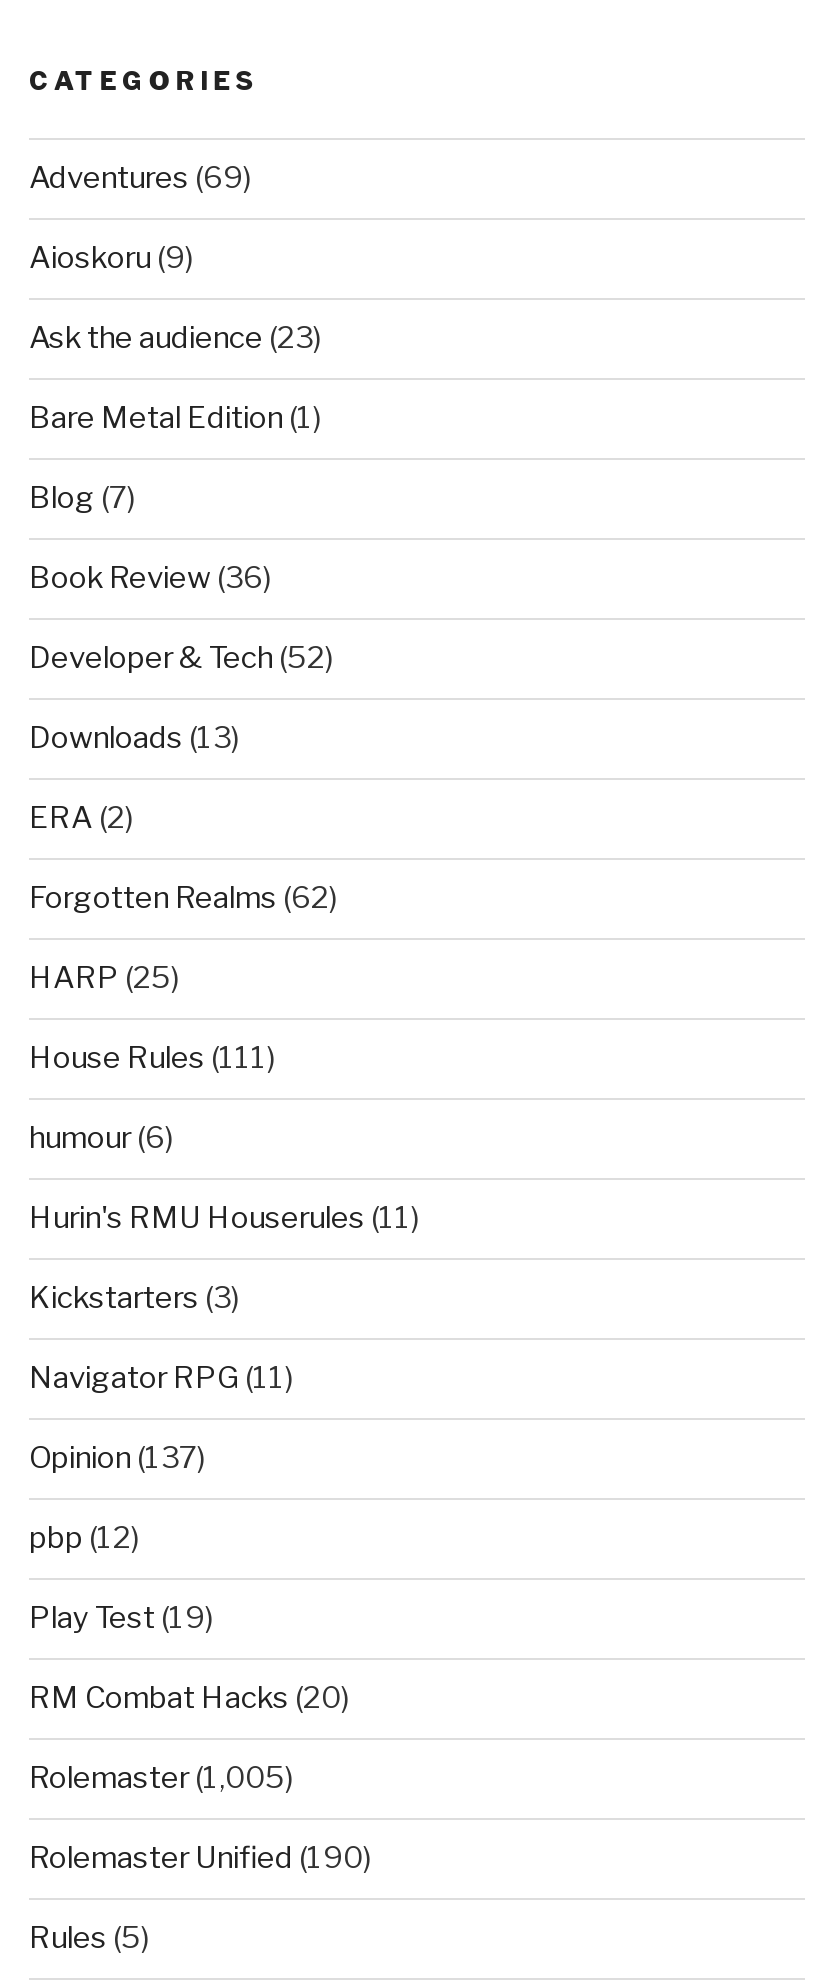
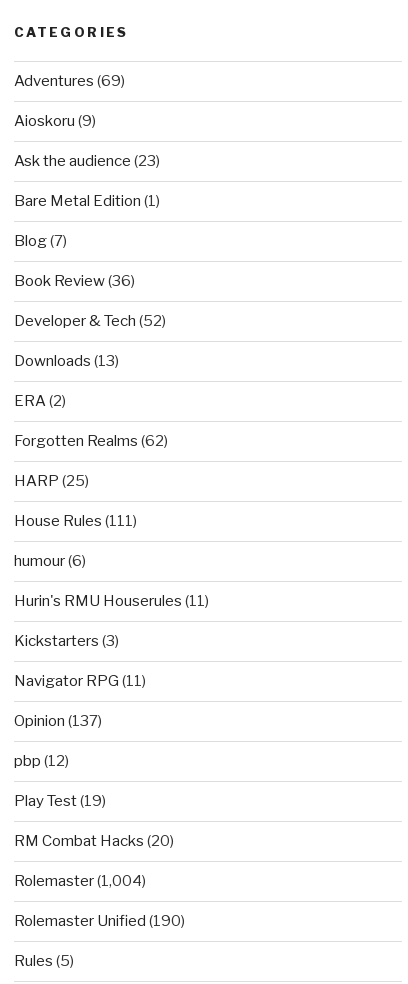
[29,1761,293,1797] Rolemaster (1,005) -> [14,872,146,890] Rolemaster (1,004)

